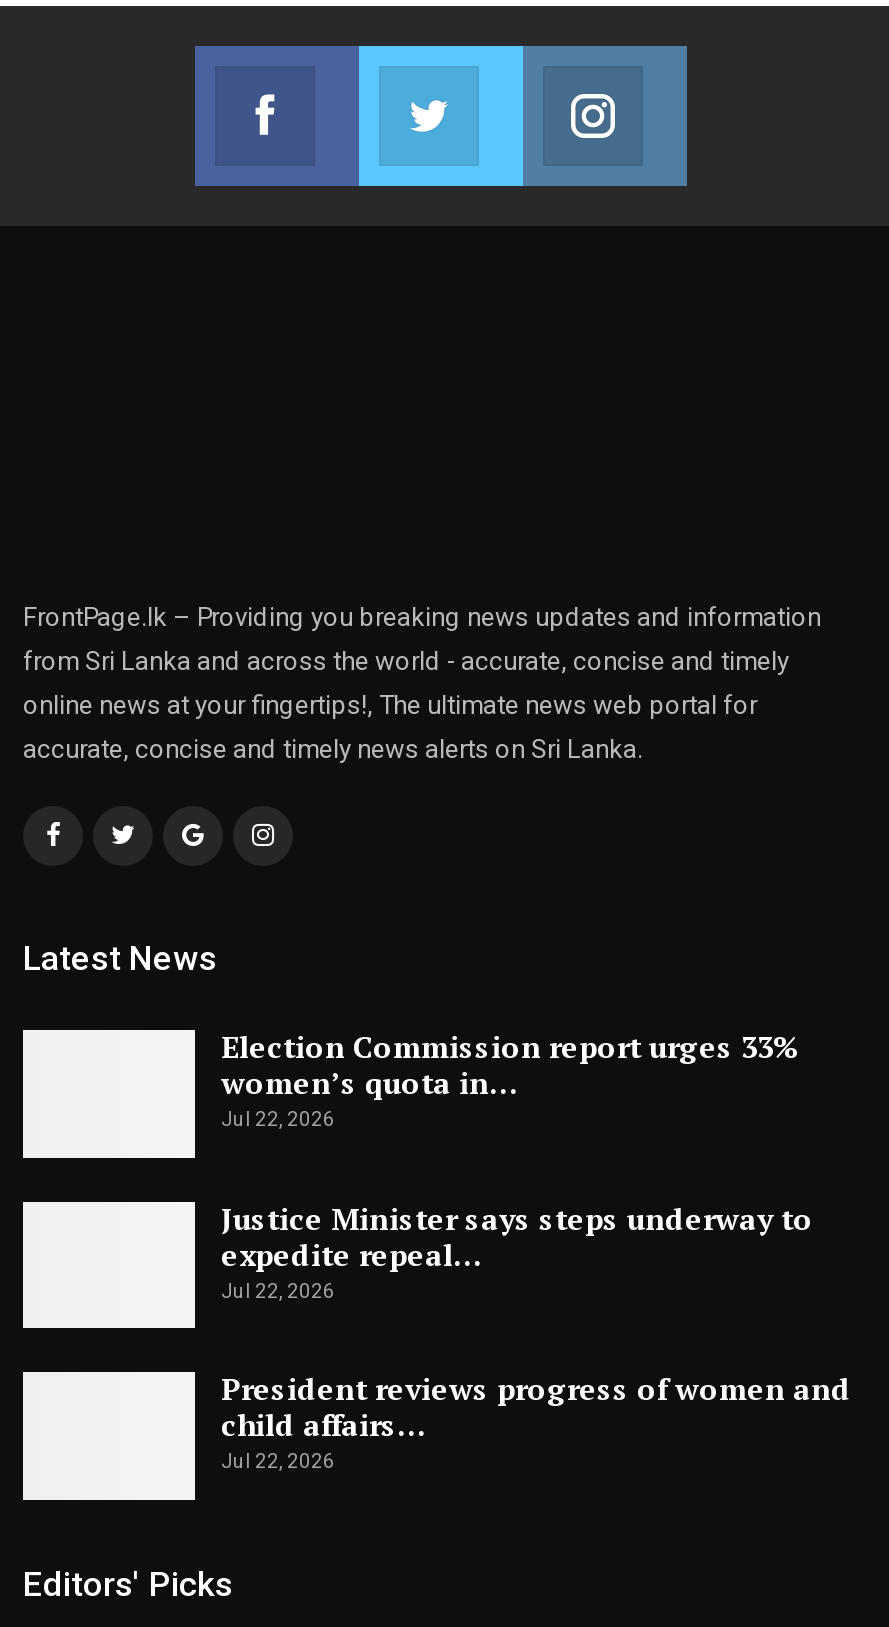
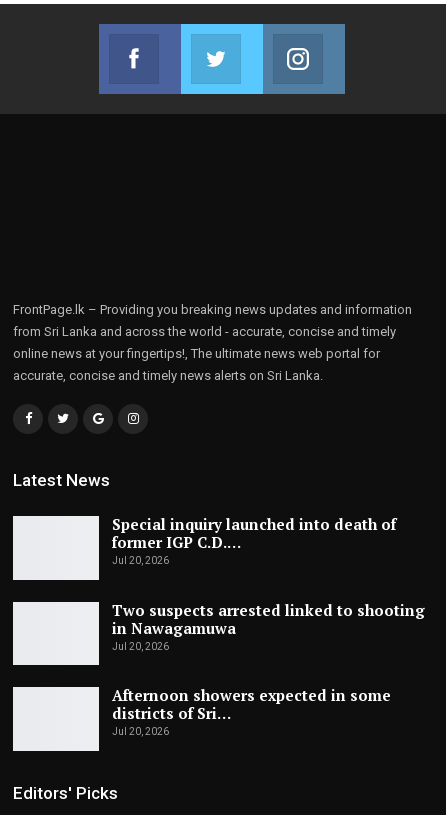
[221,1026,801,1130] Election Commission report urges 33% | women’s quota in… | Jul 22, 2026 -> [112,514,396,566] Special inquiry launched into death of | former IGP C.D.… | Jul 20, 2026
[221,1198,813,1302] Justice Minister says steps underway to | expedite repeal… | Jul 22, 2026 -> [112,600,425,652] Two suspects arrested linked to shooting | in Nawagamuwa | Jul 20, 2026
[221,1369,851,1473] President reviews progress of women and | child affairs… | Jul 22, 2026 -> [112,685,391,737] Afternoon showers expected in some | districts of Sri… | Jul 20, 2026

